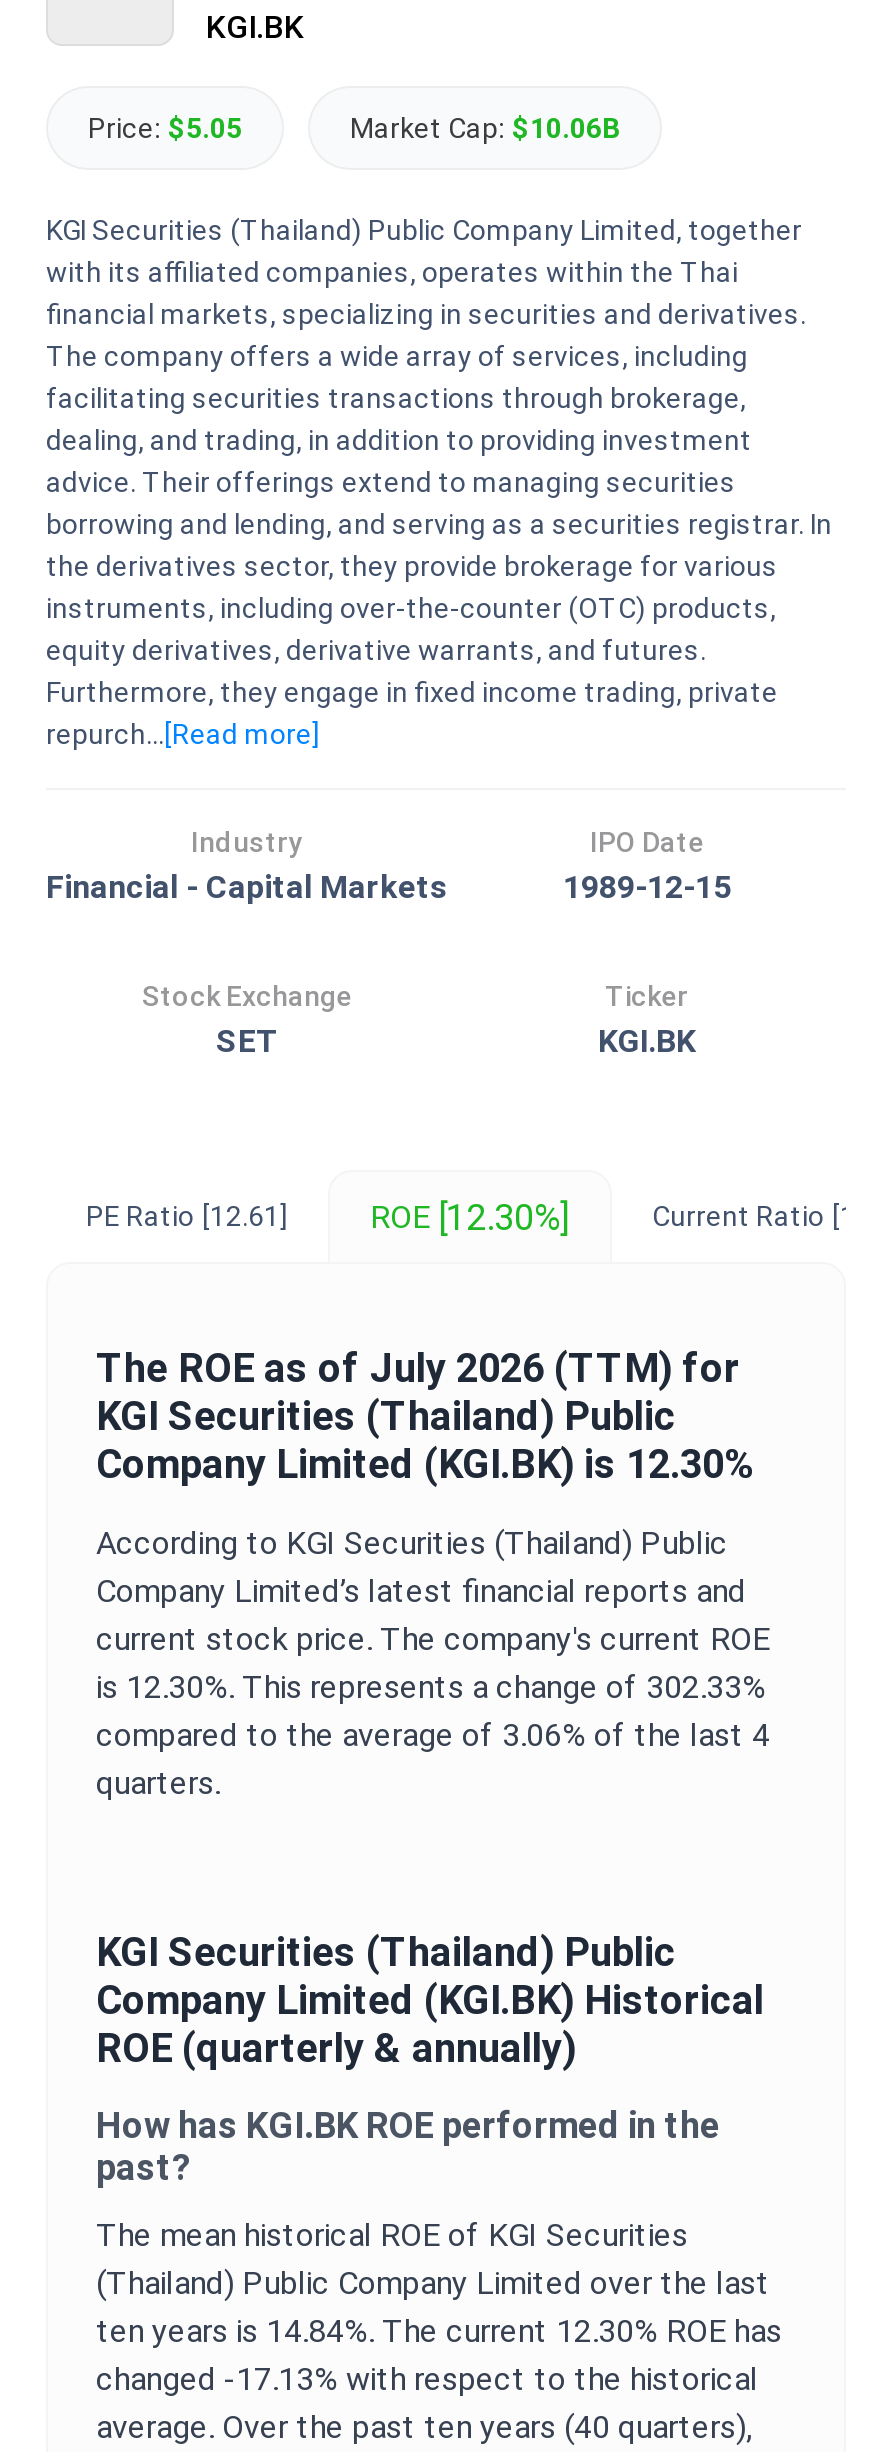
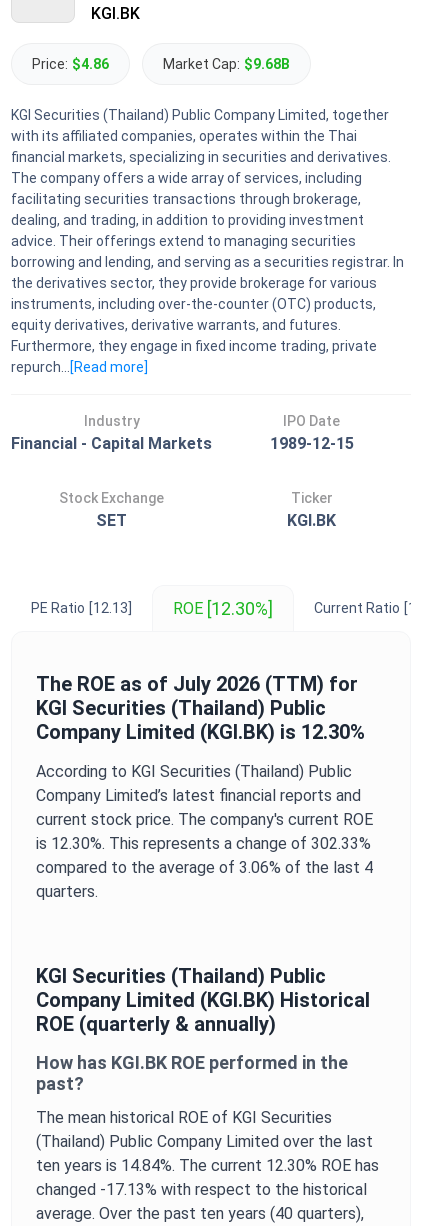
[88,112,242,144] Price: $5.05 -> [32,56,109,72] Price: $4.86
[350,112,620,144] Market Cap: $10.06B -> [163,56,290,72] Market Cap: $9.68B
[86,1200,288,1232] PE Ratio [12.61] -> [31,600,132,616] PE Ratio [12.13]

